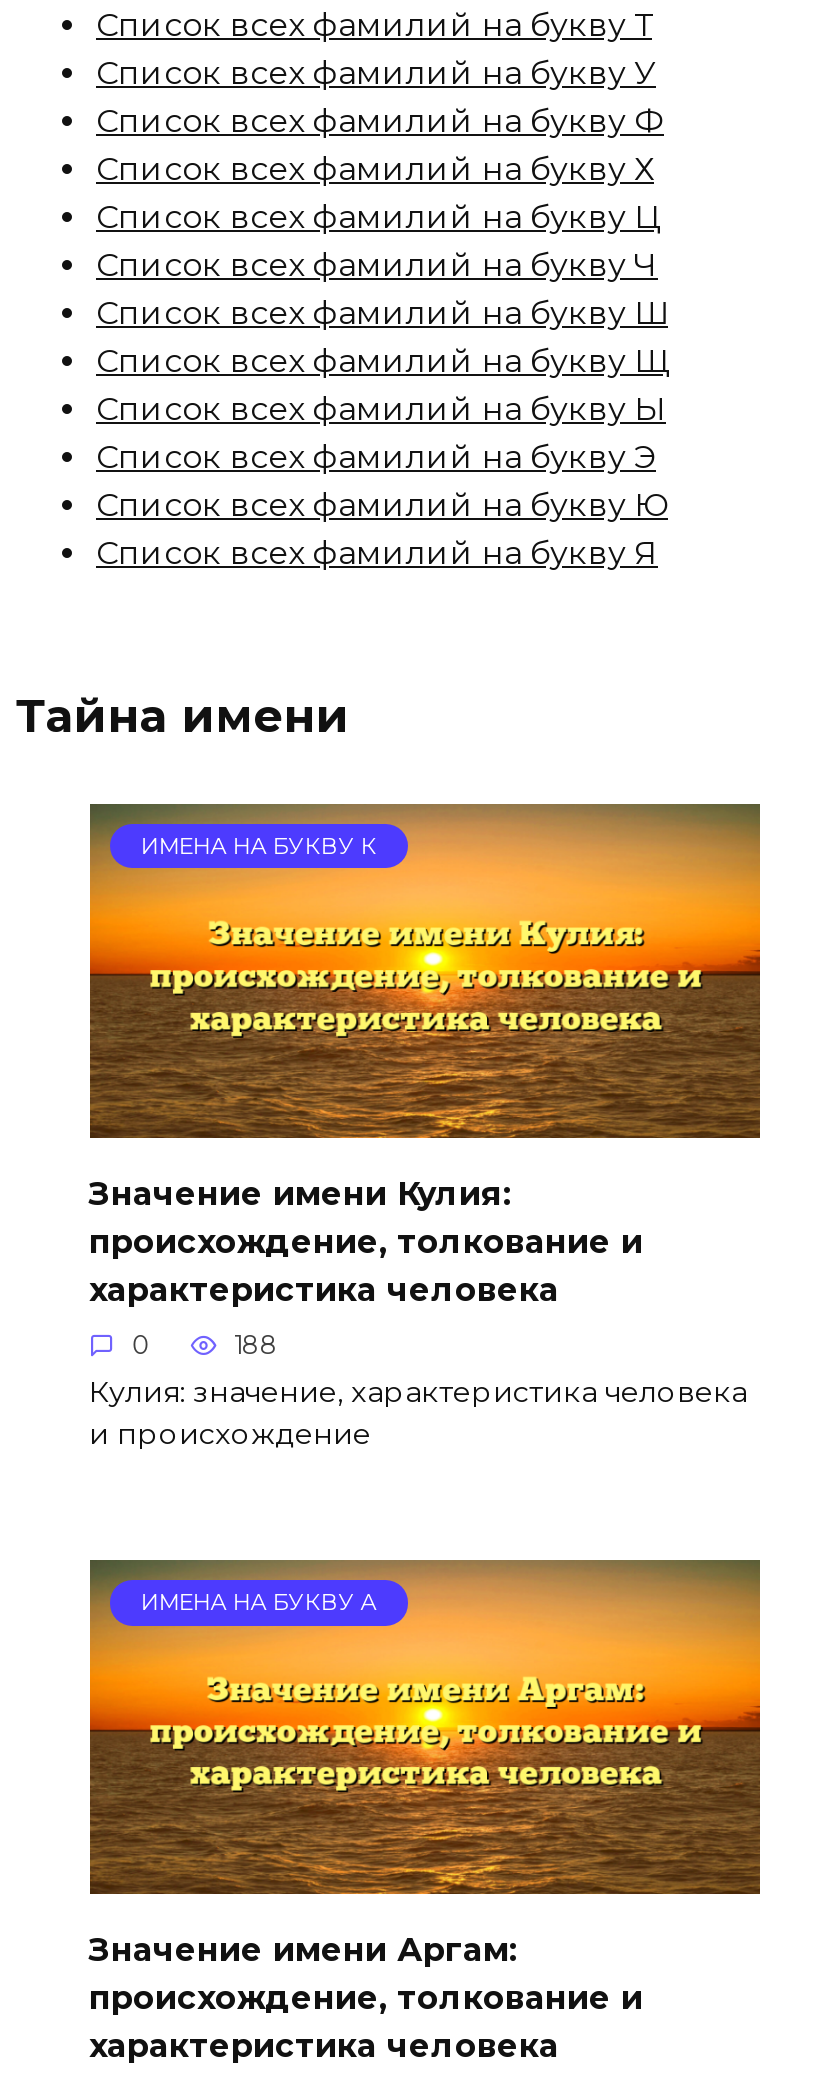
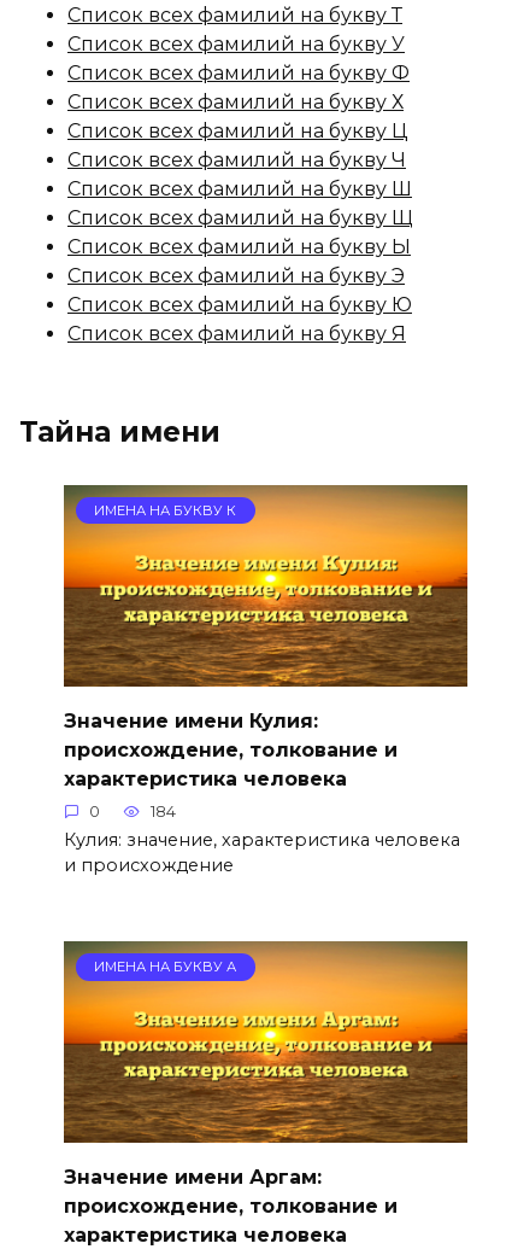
[234,1331,278,1361] 188 -> [151,803,176,821] 184

